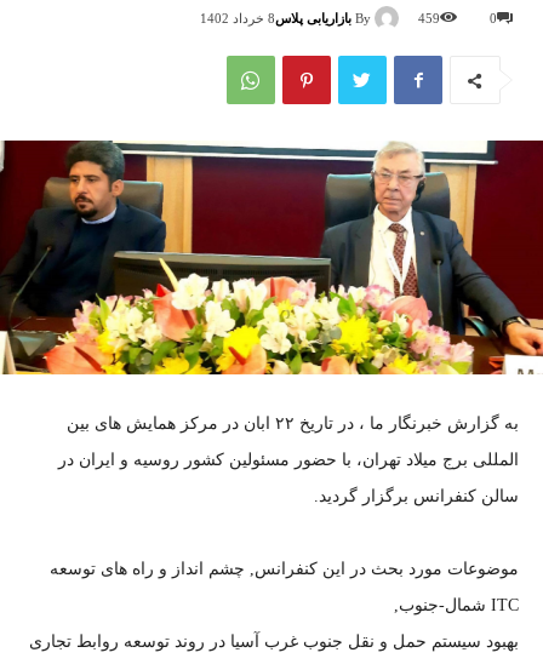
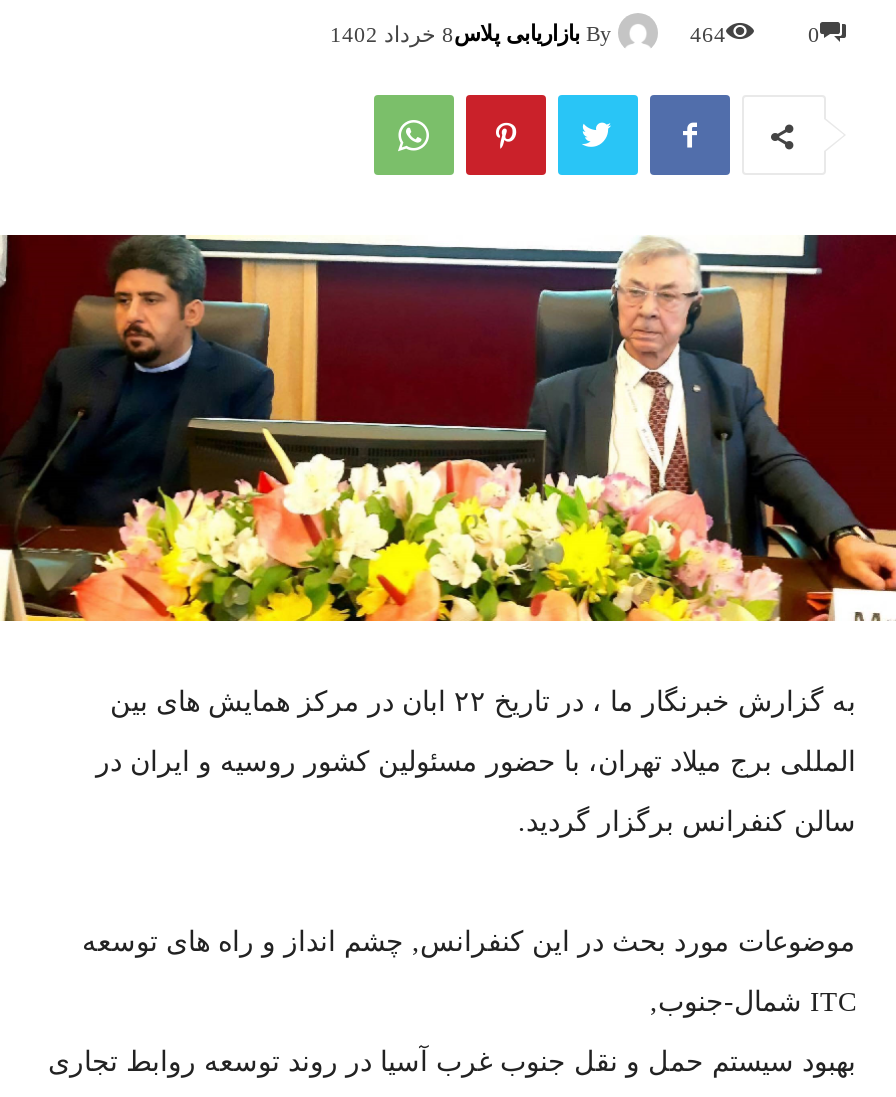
[418,12,440,26] 459 -> [690,22,726,46] 464

